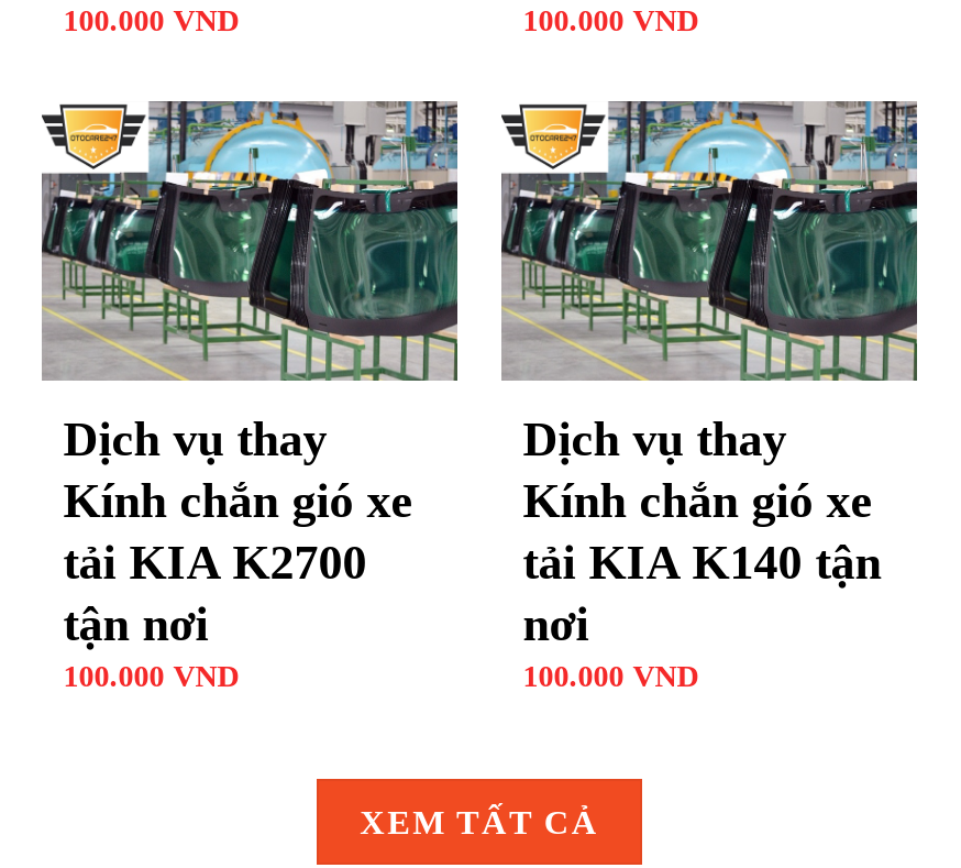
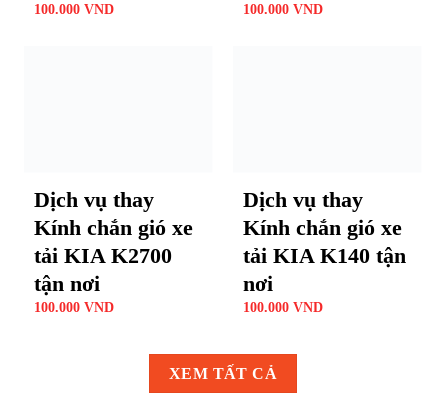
[40,99,460,383] [image] -> none
[499,99,919,383] [image] -> none

